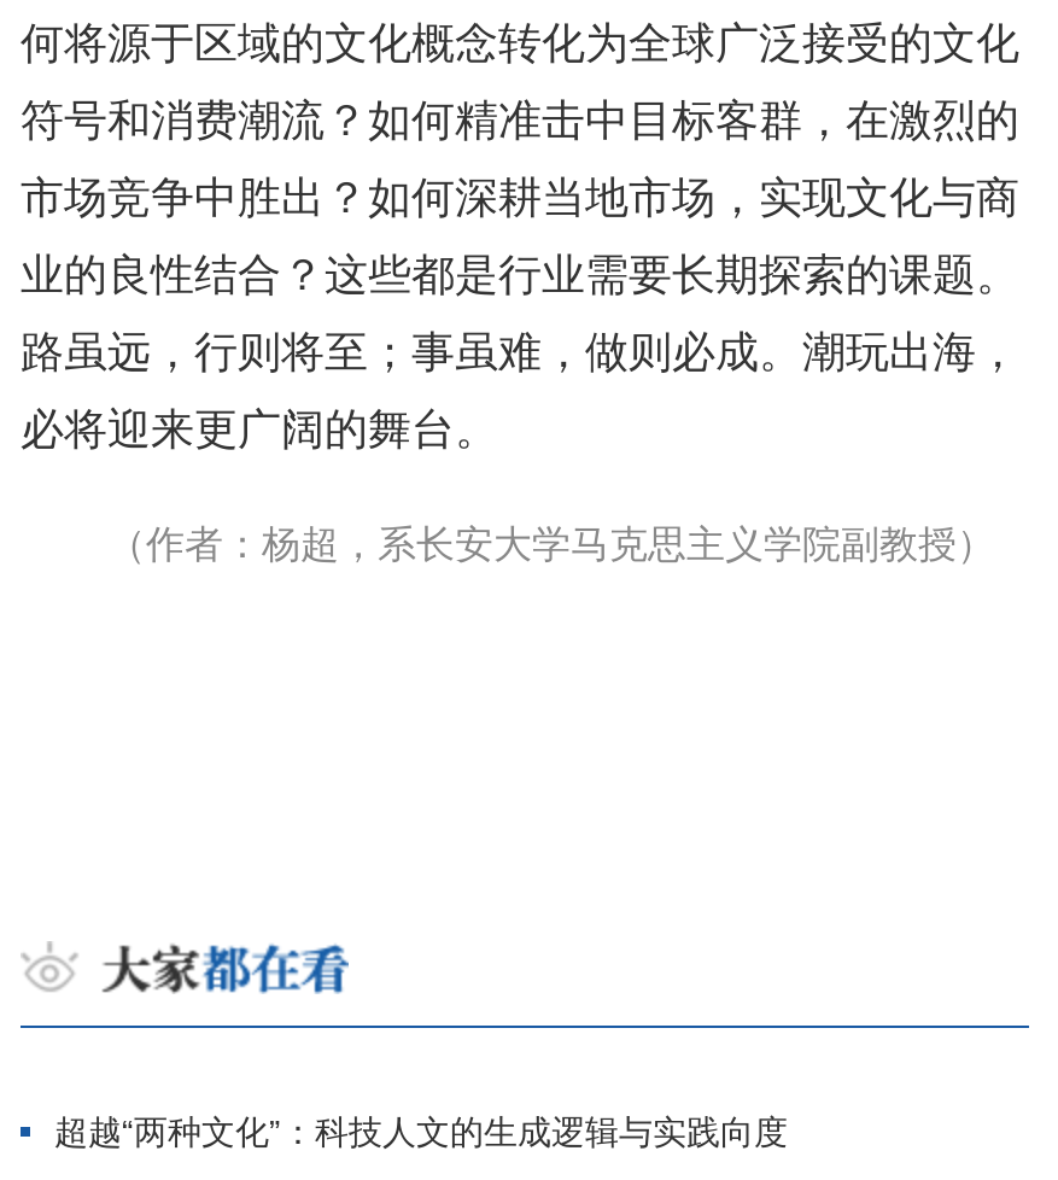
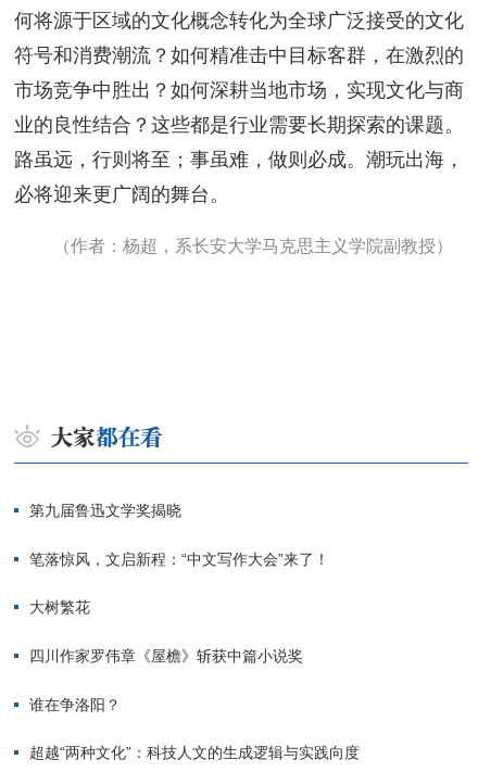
none -> [29,501,329,713] 第九届鲁迅文学奖揭晓 | 笔落惊风，文启新程：“中文写作大会”来了！ | 大树繁花 | 四川作家罗伟章《屋檐》斩获中篇小说奖 | 谁在争洛阳？

